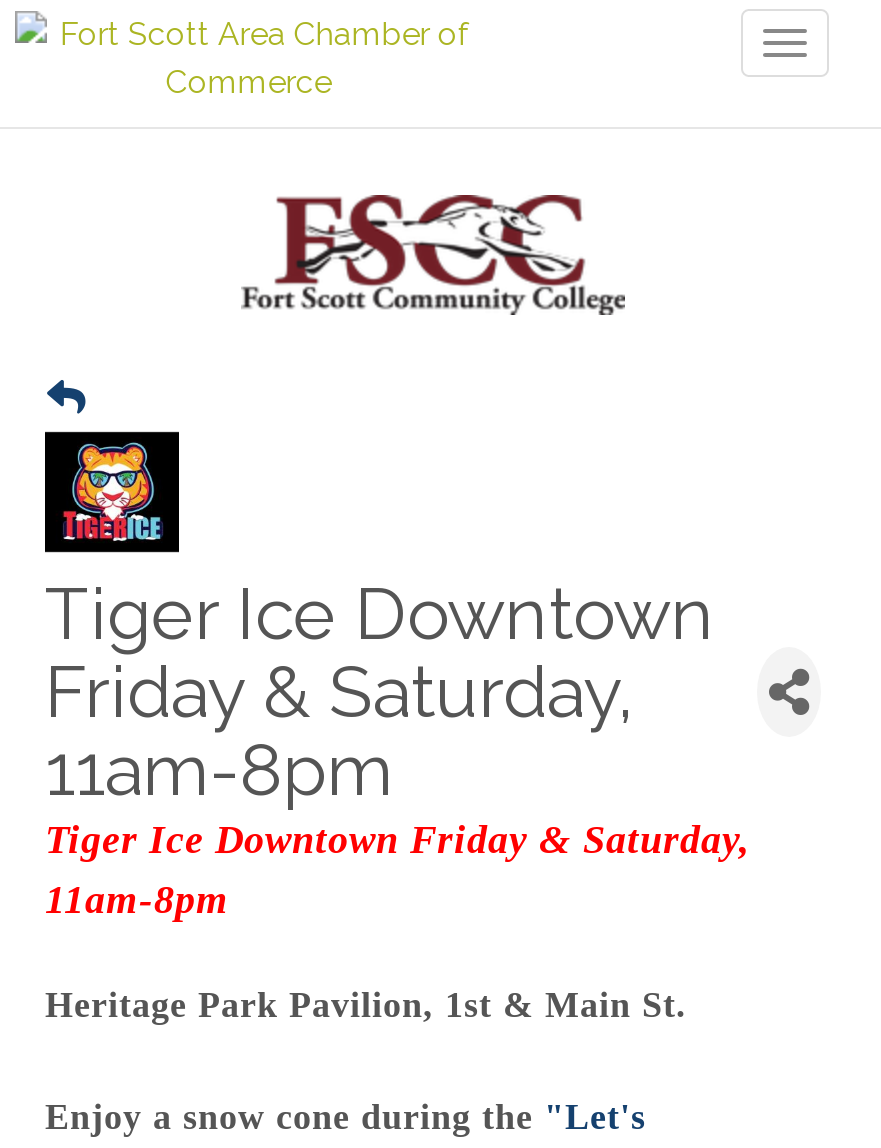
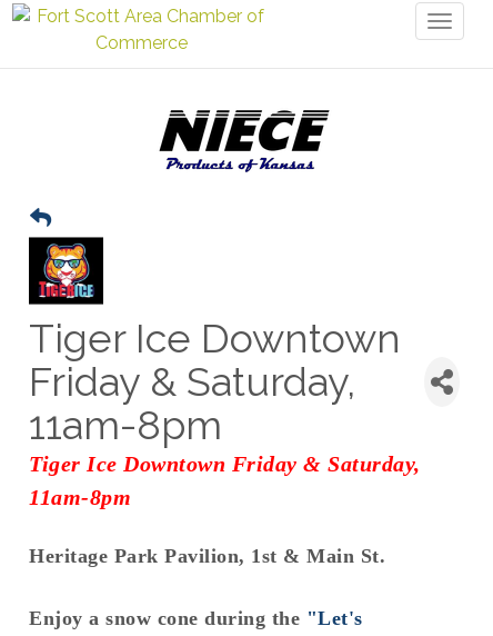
[241,193,627,317] [image] -> [139,106,350,173] [image]

